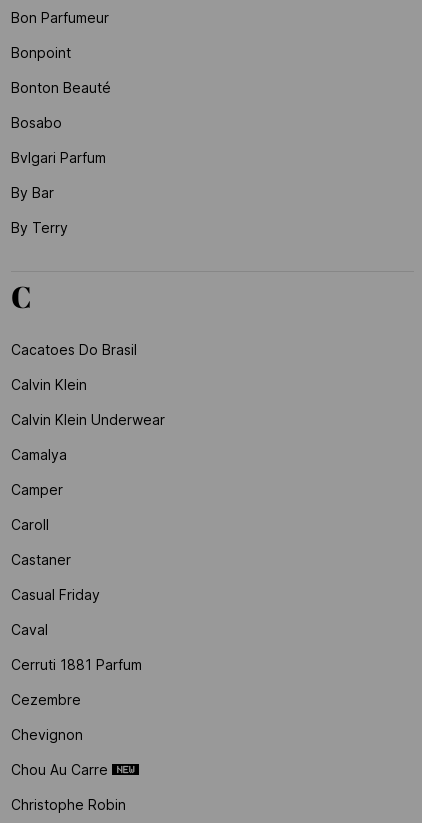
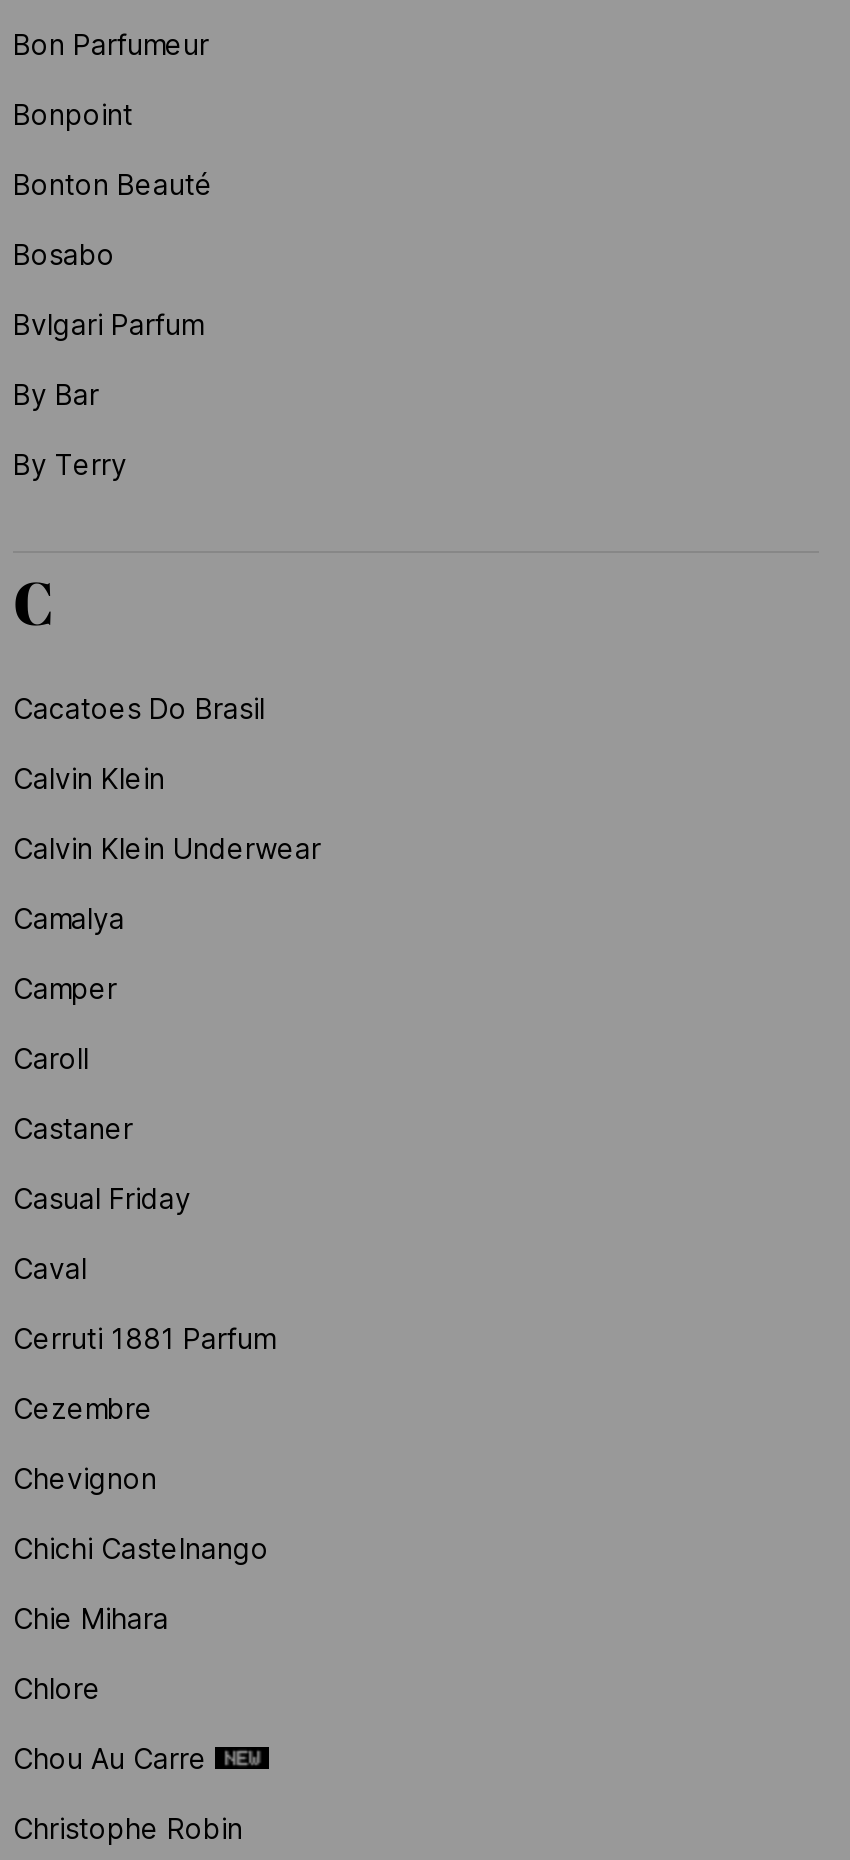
none -> [13,1531,269,1705] Chichi Castelnango | Chie Mihara | Chlore

